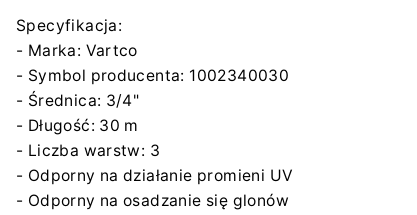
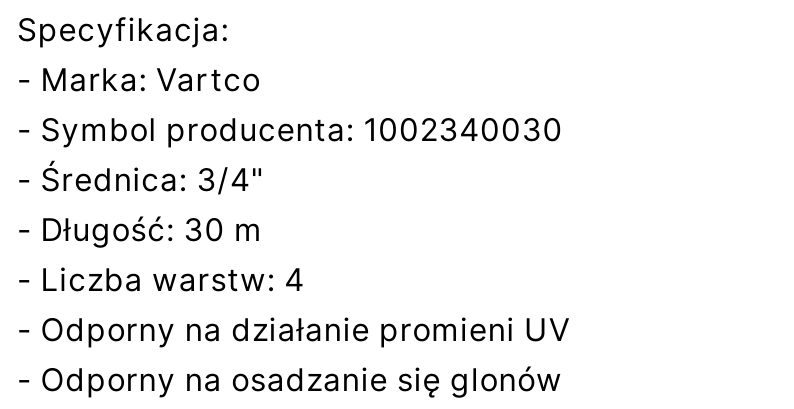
[16,141,160,160] - Liczba warstw: 3 -> [17,262,305,300] - Liczba warstw: 4

